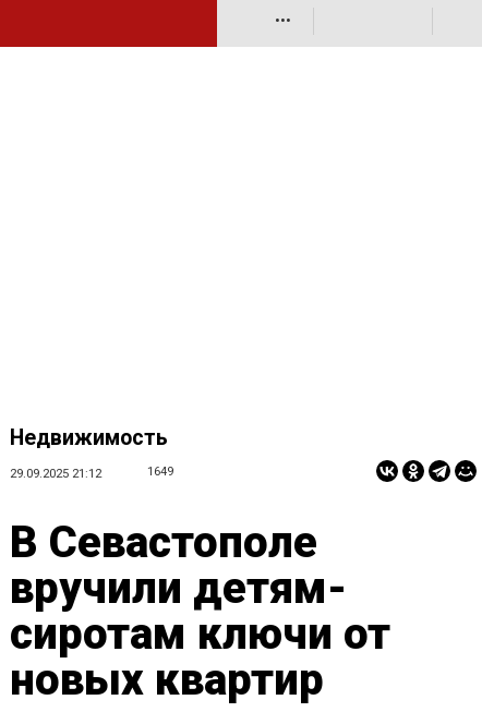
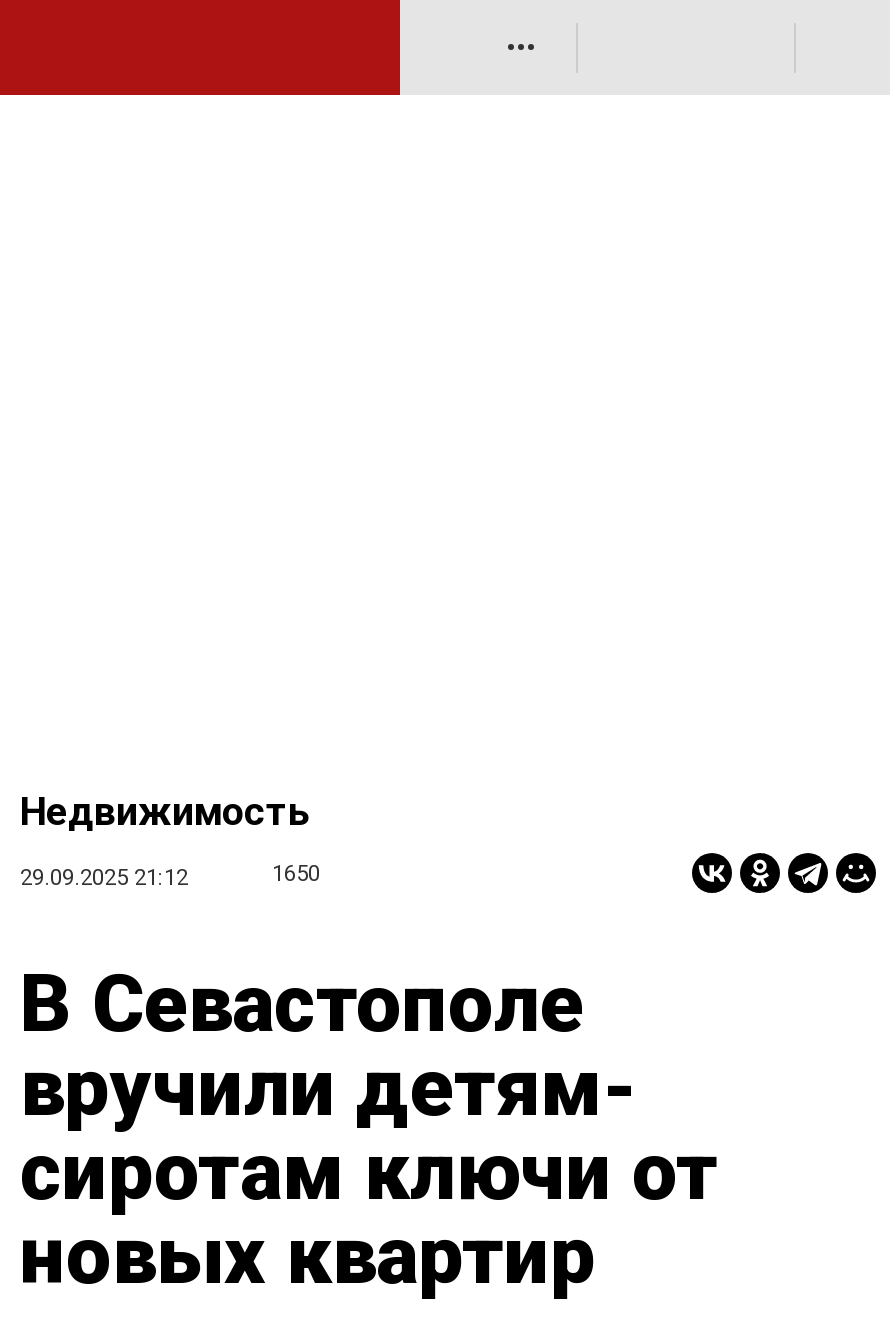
[147,464,173,479] 1649 -> [272,861,320,887] 1650

